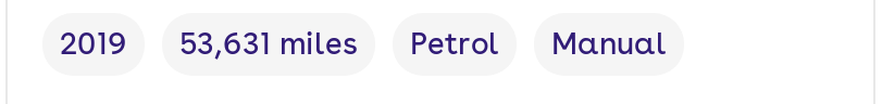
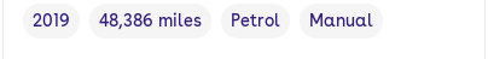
[60,26,667,61] 2019 53,631 miles Petrol Manual -> [33,10,373,29] 2019 48,386 miles Petrol Manual

